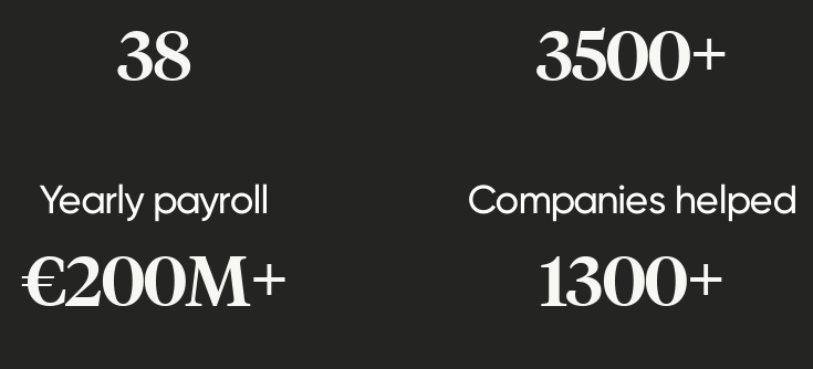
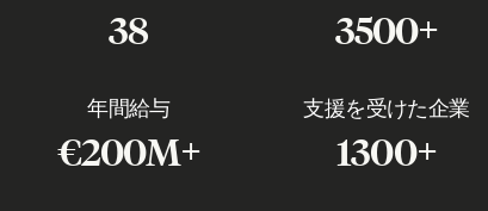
[39,177,268,223] Yearly payroll -> [87,95,171,120] 年間給与
[467,177,796,223] Companies helped -> [303,95,470,120] 支援を受けた企業

